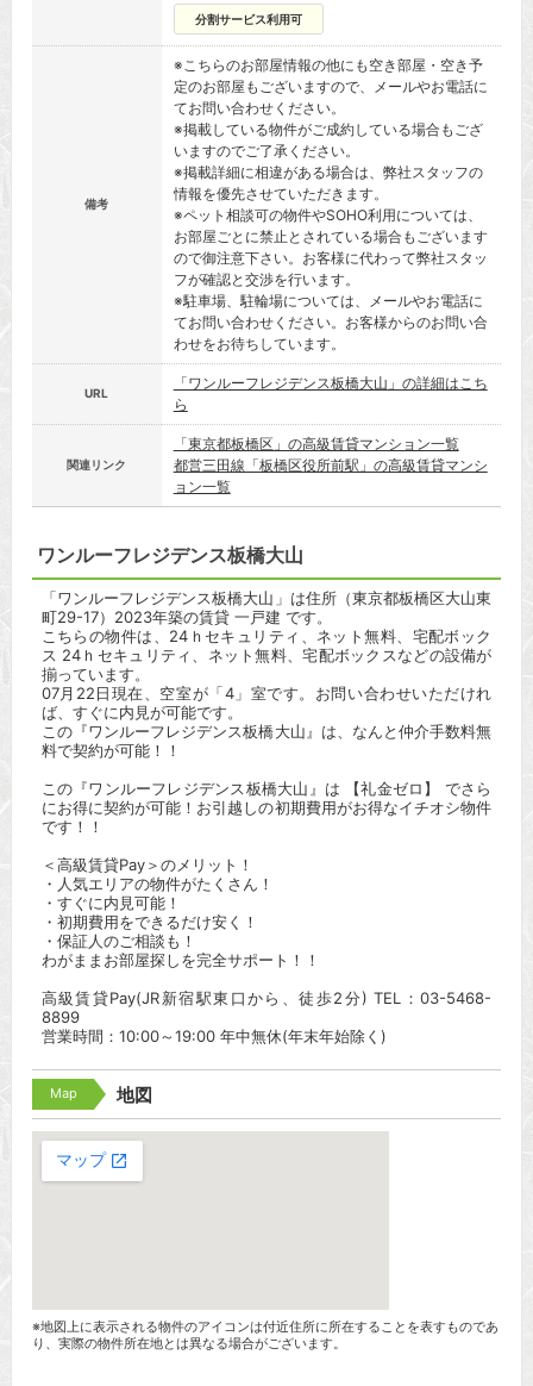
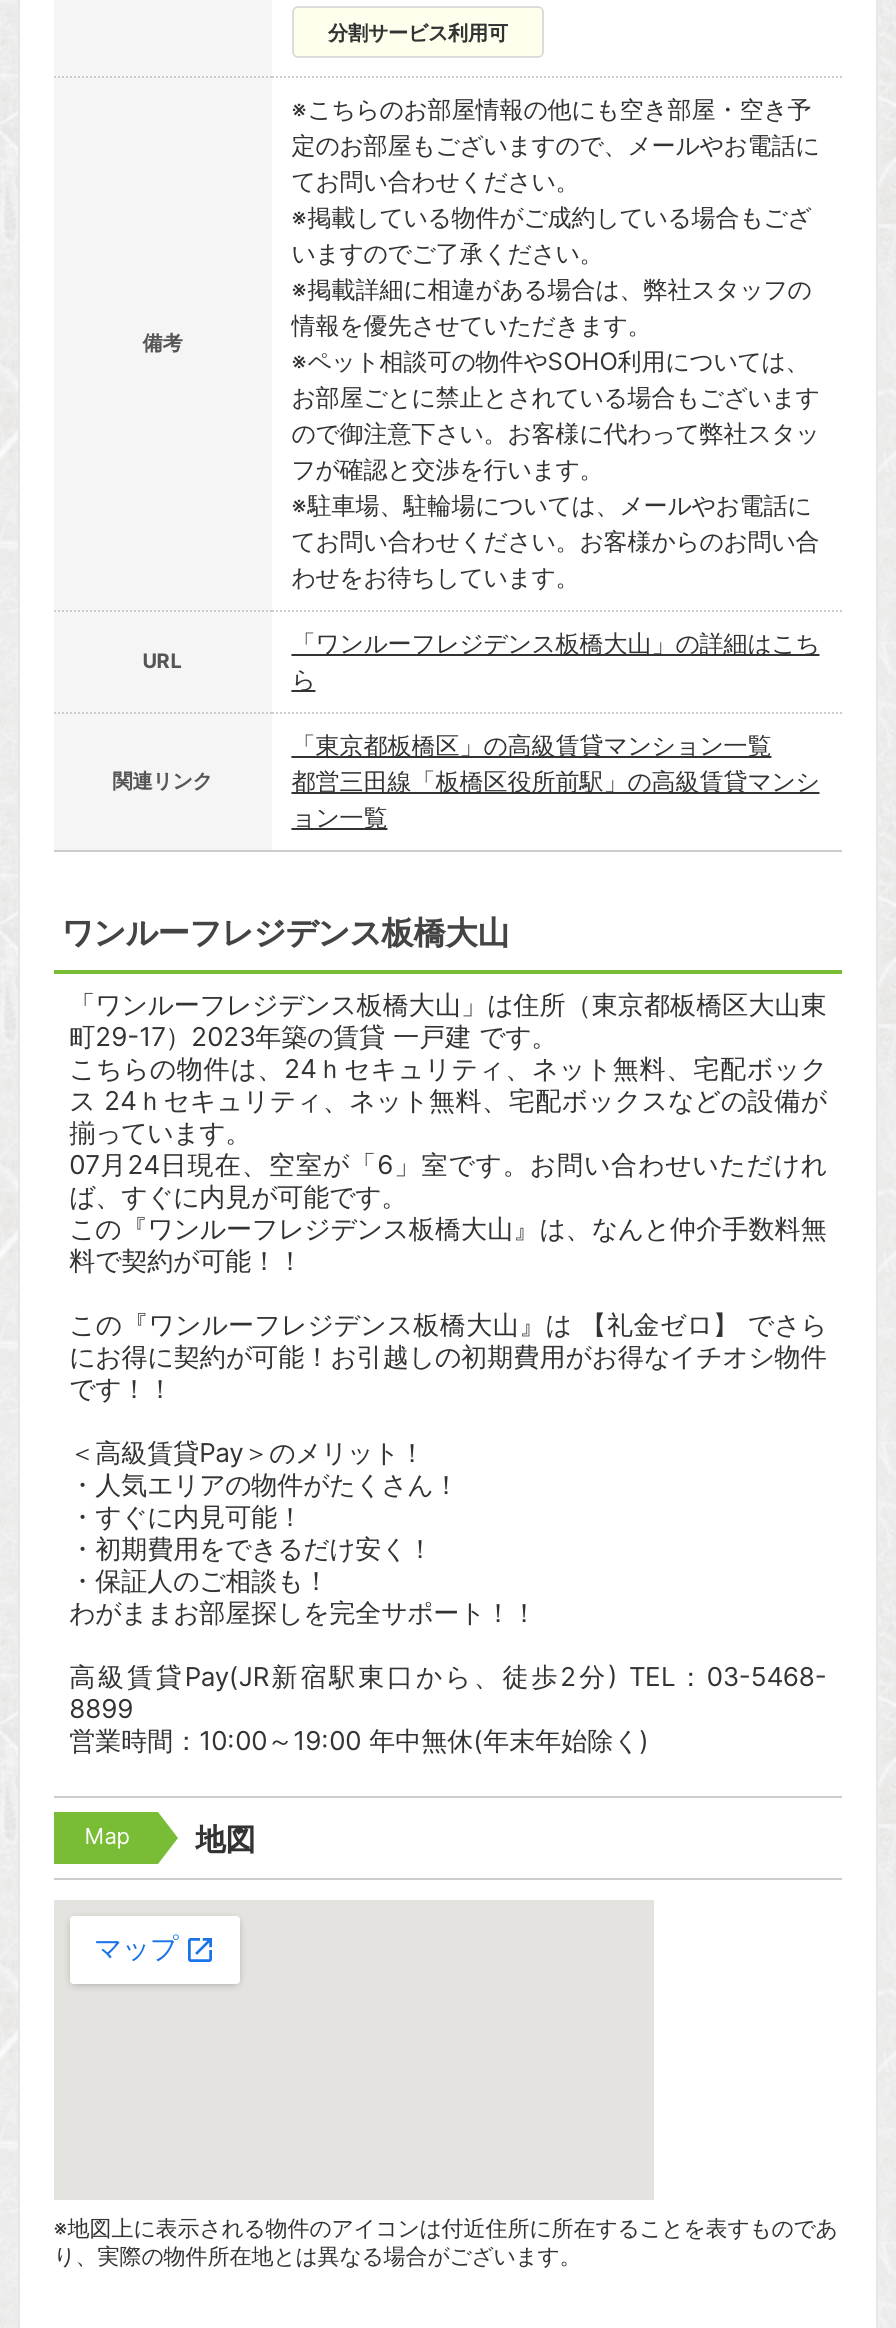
[41,683,492,703] 07月22日現在、空室が「4」室です。お問い合わせいただけれ -> [69,1148,827,1180] 07月24日現在、空室が「6」室です。お問い合わせいただけれ

